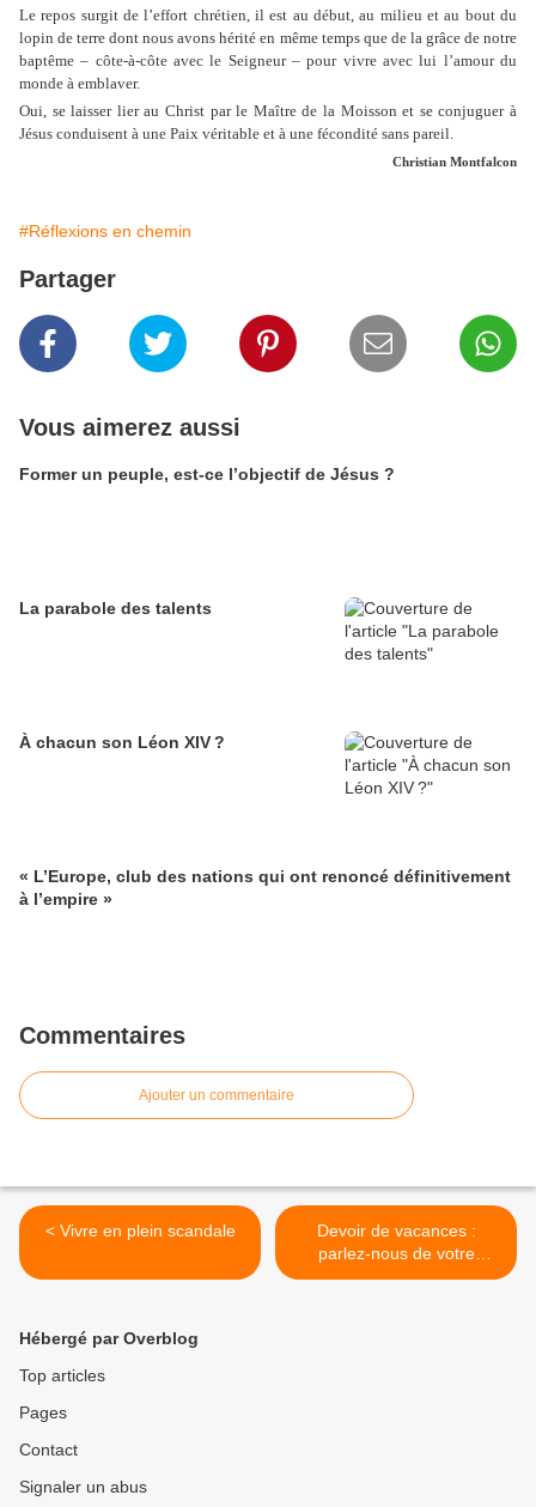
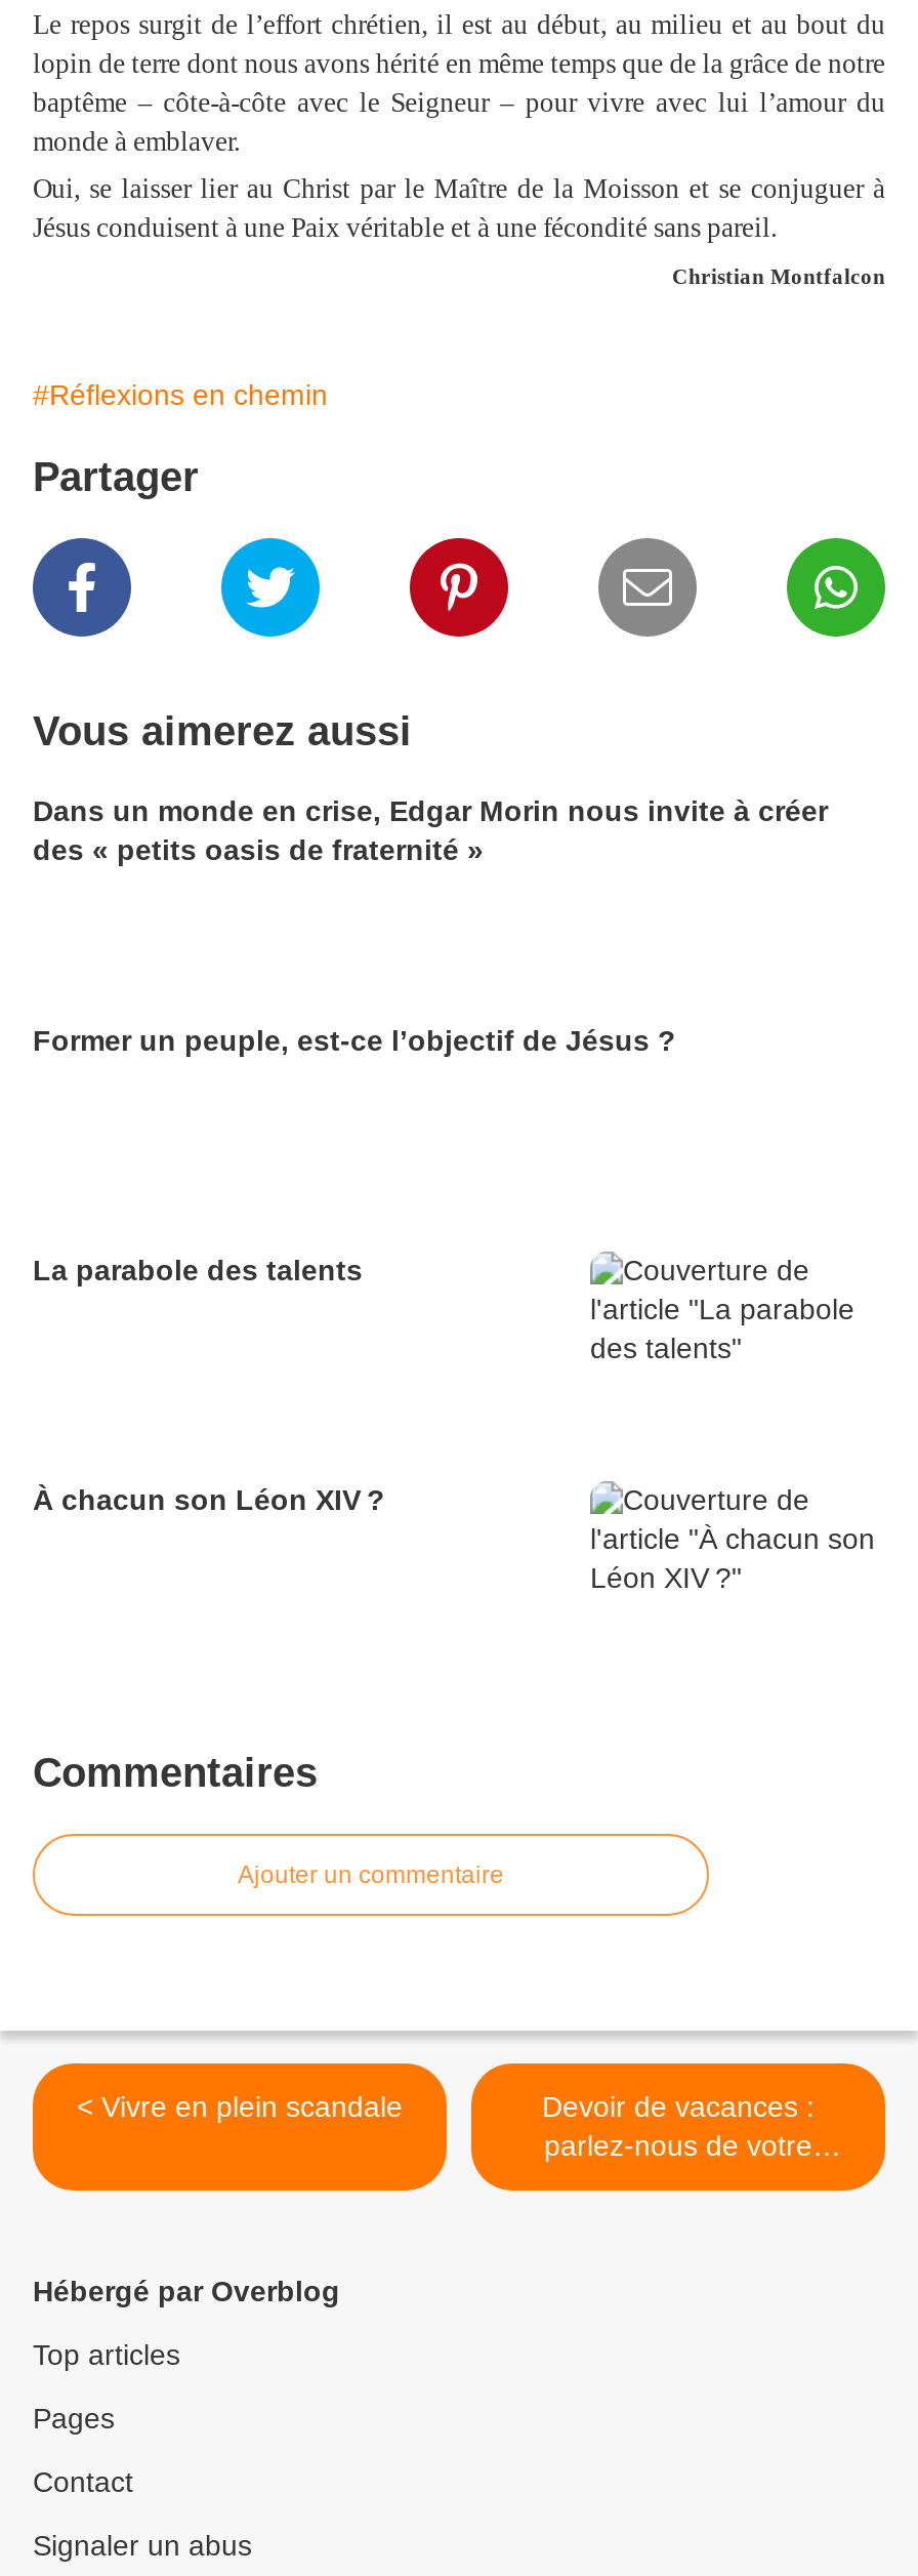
none -> [33,794,828,866] Dans un monde en crise, Edgar Morin nous invite à créer | des « petits oasis de fraternité »
moved [19,464,395,752] -> [33,1024,676,1516]: Former un peuple, est-ce l’objectif de Jésus ? | La parabole des talents | À chacun son Léon XIV ?
[19,867,511,909] « L’Europe, club des nations qui ont renoncé définitivement | à l’empire » -> none

